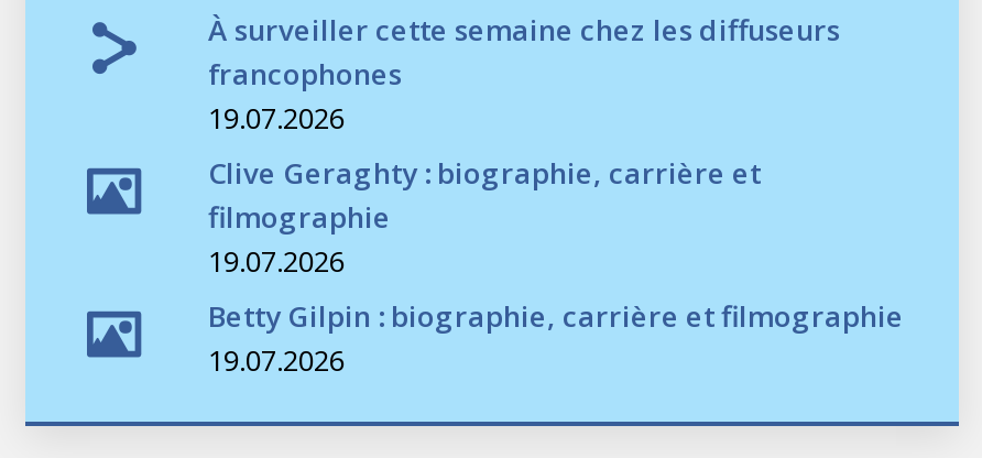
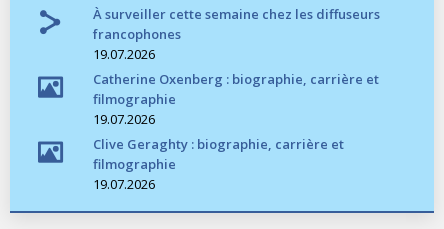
none -> [93,70,379,88] Catherine Oxenberg : biographie, carrière et
moved [208,154,761,194] -> [93,135,344,153]: Clive Geraghty : biographie, carrière et
[208,297,904,337] Betty Gilpin : biographie, carrière et filmographie -> [93,155,176,173] filmographie

